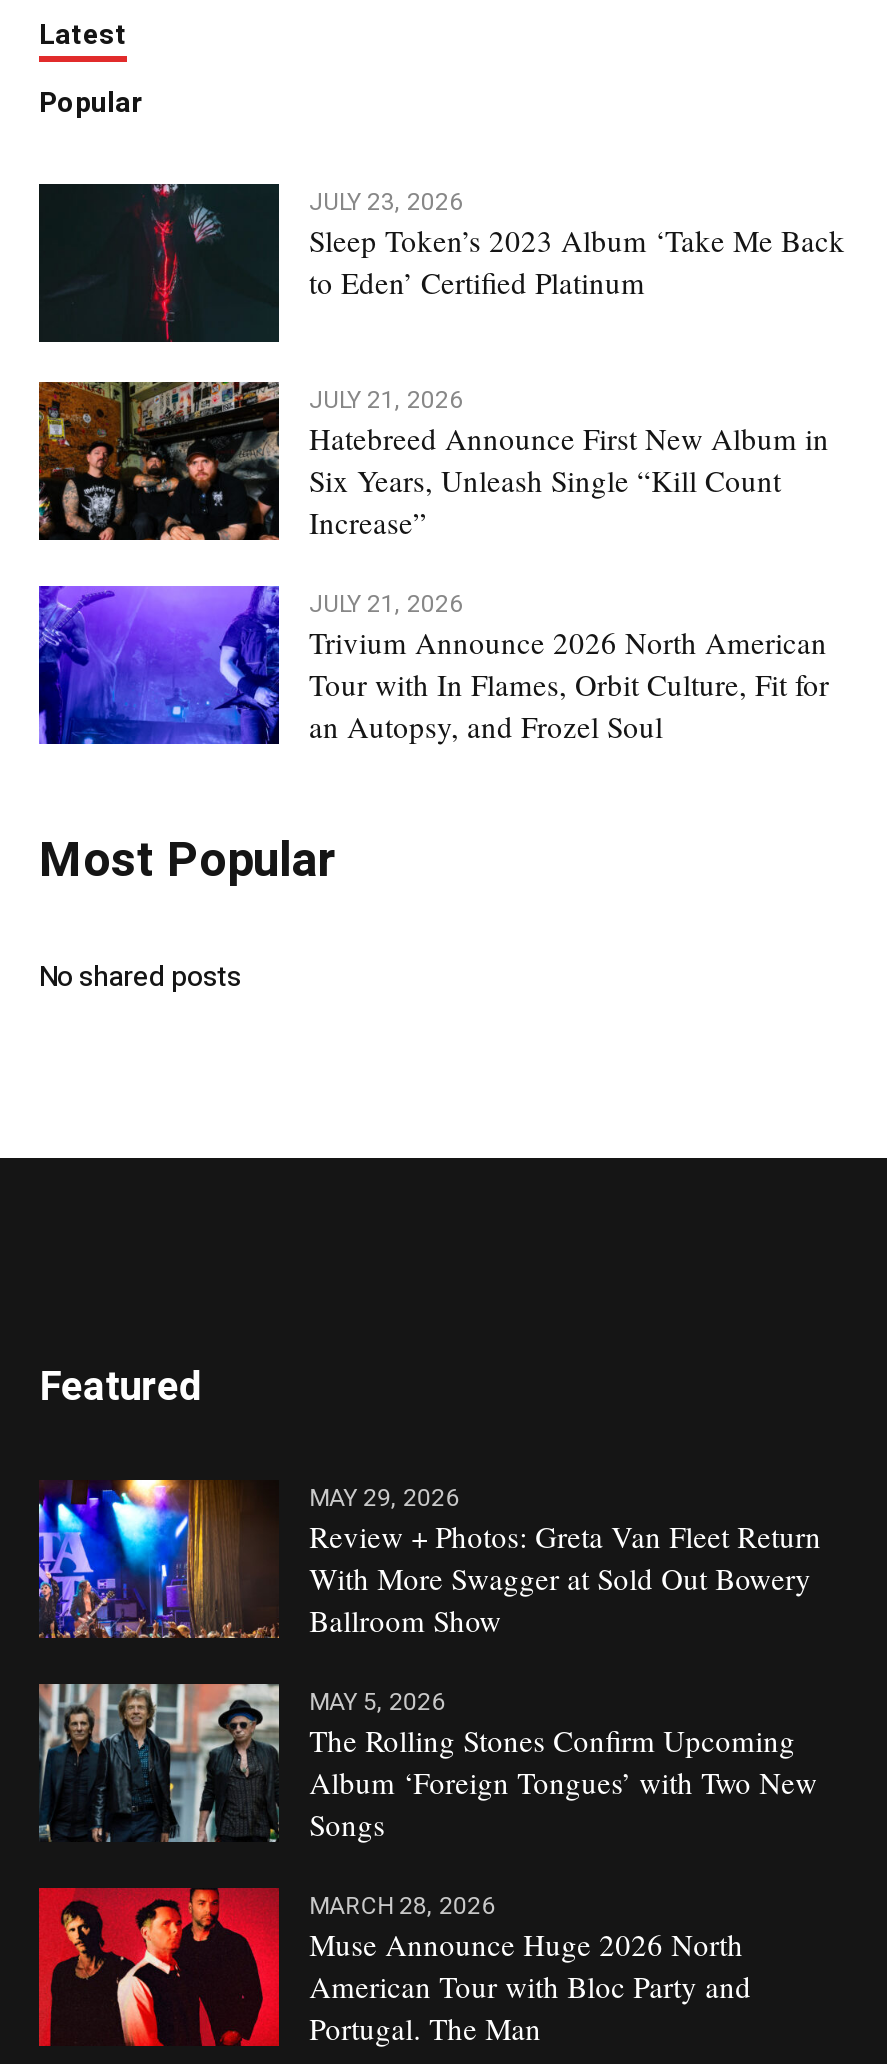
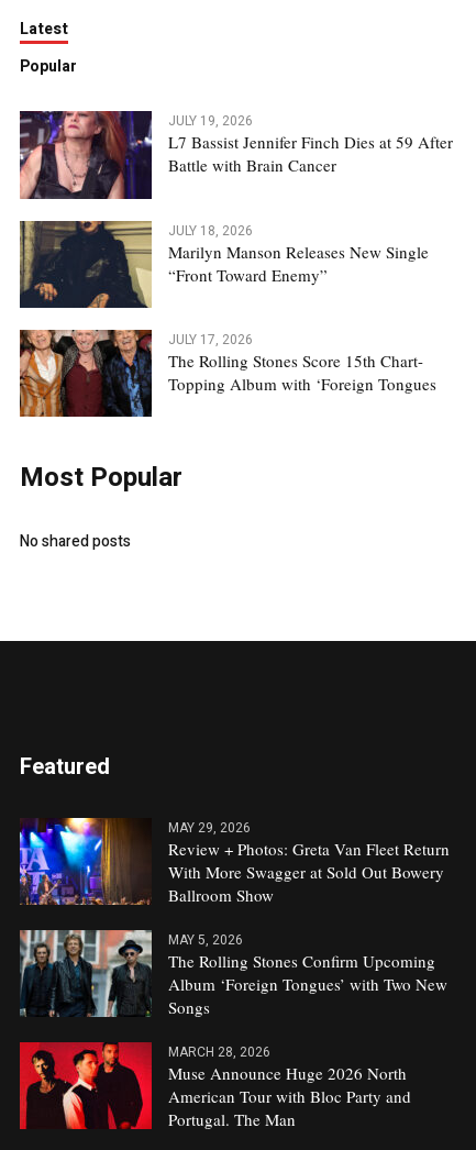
[37,182,845,344] [image] | JULY 23, 2026 | Sleep Token’s 2023 Album ‘Take Me Back | to Eden’ Certified Platinum -> [19,110,453,200] [image] | JULY 19, 2026 | L7 Bassist Jennifer Finch Dies at 59 After | Battle with Brain Cancer
[39,380,829,542] [image] | JULY 21, 2026 | Hatebreed Announce First New Album in | Six Years, Unleash Single “Kill Count | Increase” -> [19,220,429,309] [image] | JULY 18, 2026 | Marilyn Manson Releases New Single | “Front Toward Enemy”
[37,584,829,746] [image] | JULY 21, 2026 | Trivium Announce 2026 North American | Tour with In Flames, Orbit Culture, Fit for | an Autopsy, and Frozel Soul -> [19,329,436,418] [image] | JULY 17, 2026 | The Rolling Stones Score 15th Chart- | Topping Album with ‘Foreign Tongues

